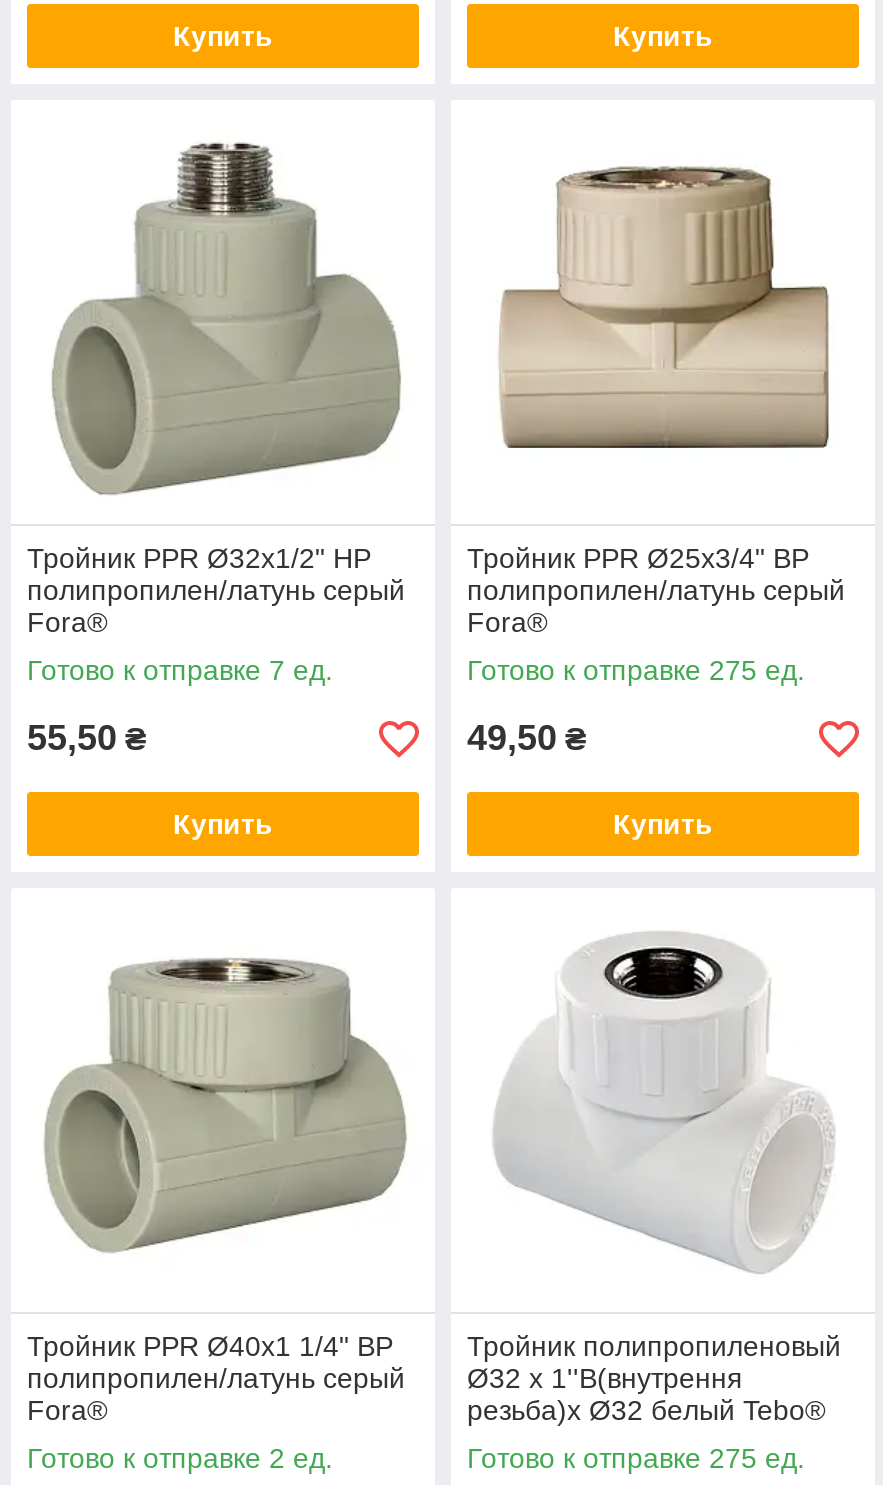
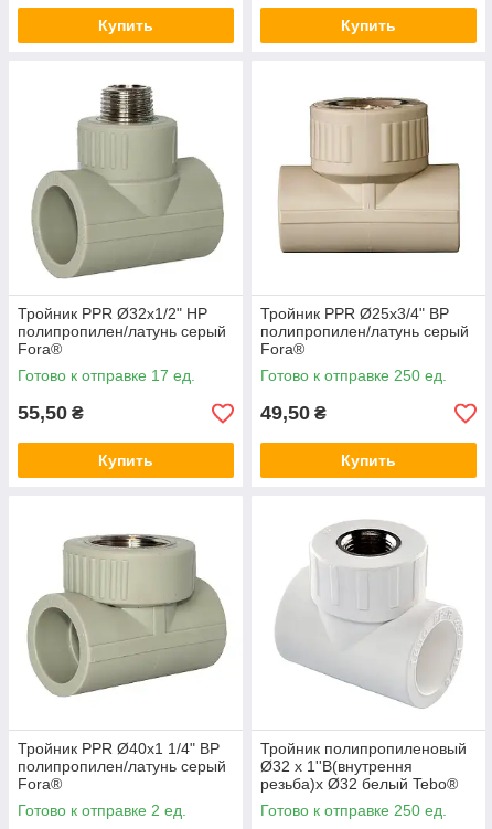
[27,654,333,686] Готово к отправке 7 ед. -> [18,366,195,384] Готово к отправке 17 ед.
[467,654,805,686] Готово к отправке 275 ед. -> [260,366,447,384] Готово к отправке 250 ед.
[467,1442,805,1474] Готово к отправке 275 ед. -> [260,801,447,819] Готово к отправке 250 ед.

